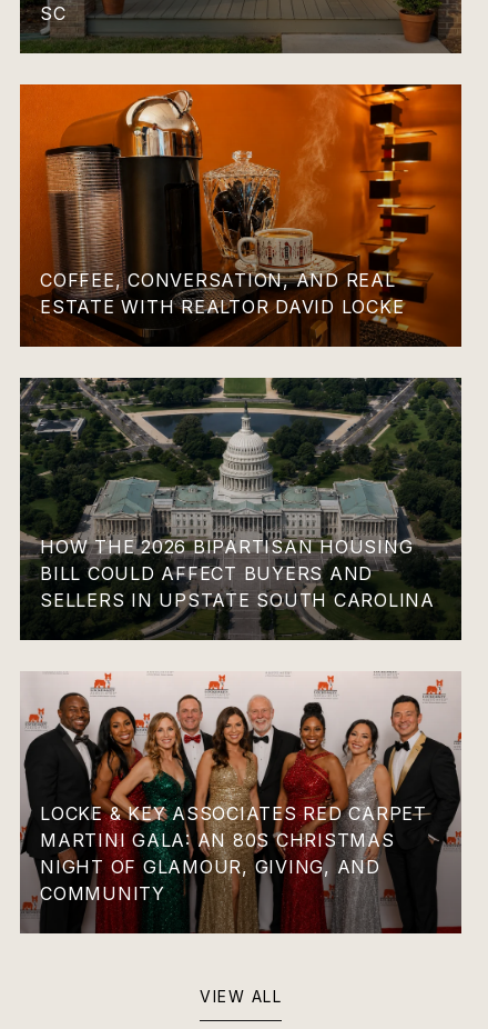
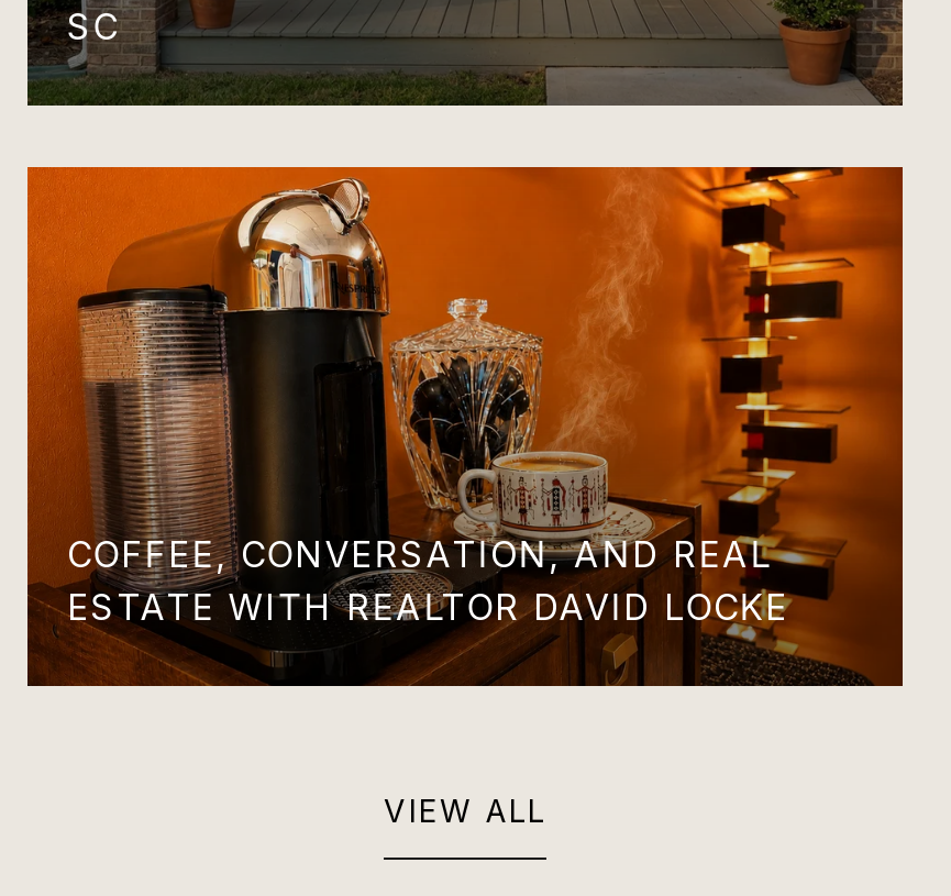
[20,377,461,641] [image] | HOW THE 2026 BIPARTISAN HOUSING | BILL COULD AFFECT BUYERS AND | SELLERS IN UPSTATE SOUTH CAROLINA -> none
[19,671,462,933] [image] | LOCKE & KEY ASSOCIATES RED CARPET | MARTINI GALA: AN 80S CHRISTMAS | NIGHT OF GLAMOUR, GIVING, AND | COMMUNITY -> none

